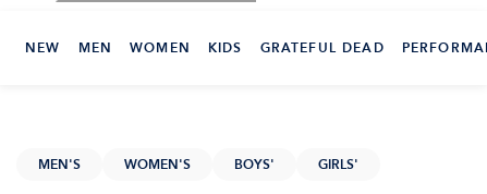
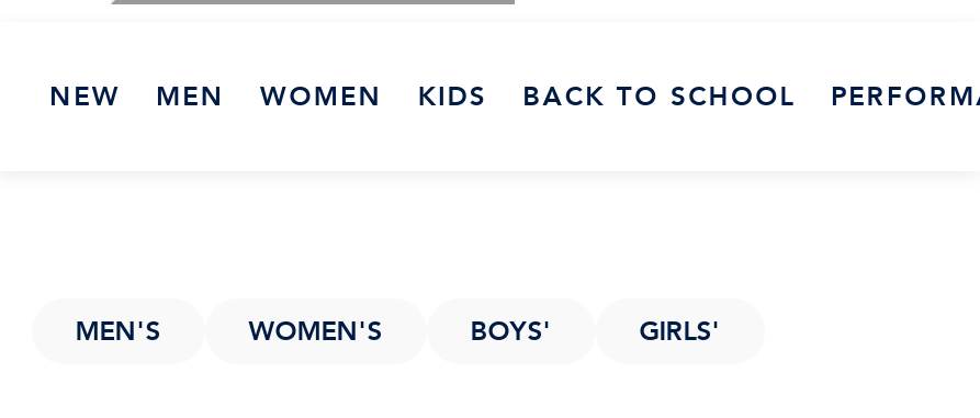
[260,37,384,58] GRATEFUL DEAD -> [523,75,796,116] BACK TO SCHOOL

